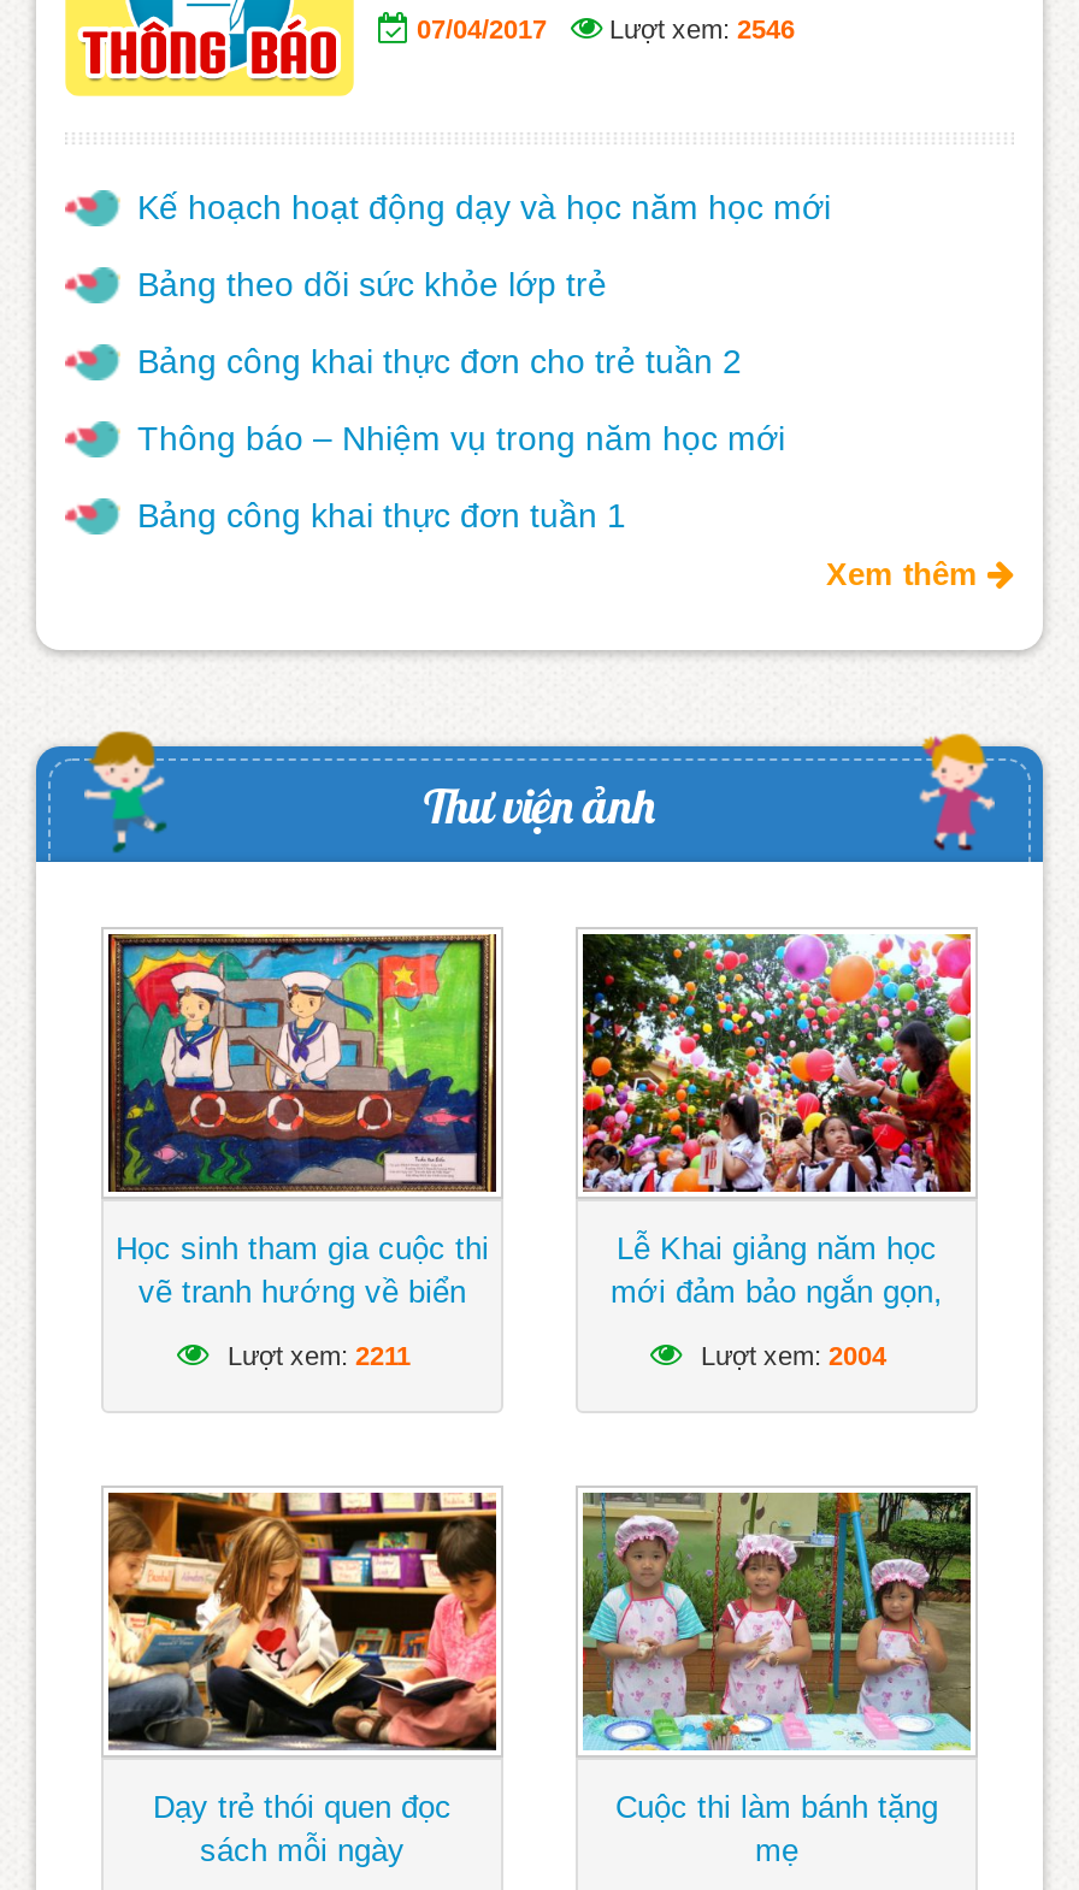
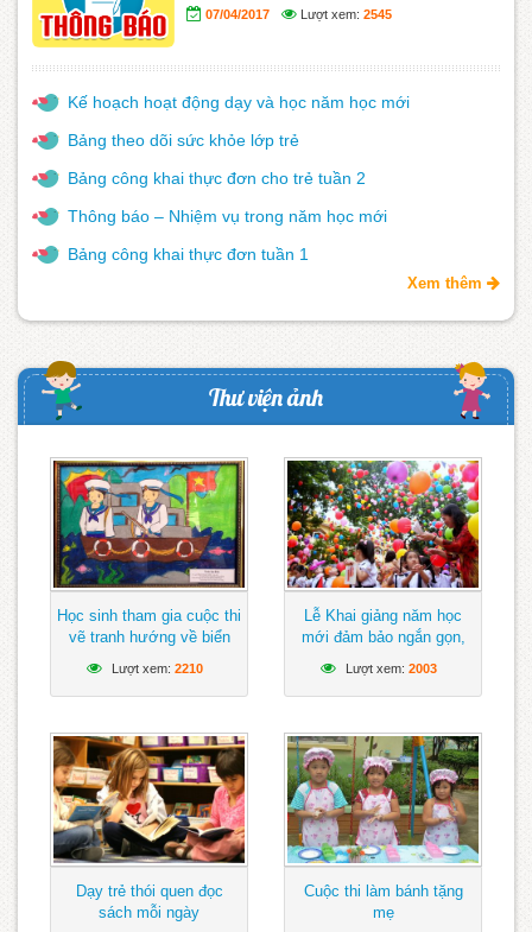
[417,13,795,42] 07/04/2017 Lượt xem: 2546 -> [205,7,392,21] 07/04/2017 Lượt xem: 2545
[220,1341,411,1370] Lượt xem: 2211 -> [108,661,203,676] Lượt xem: 2210
[694,1341,886,1370] Lượt xem: 2004 -> [342,661,437,676] Lượt xem: 2003

